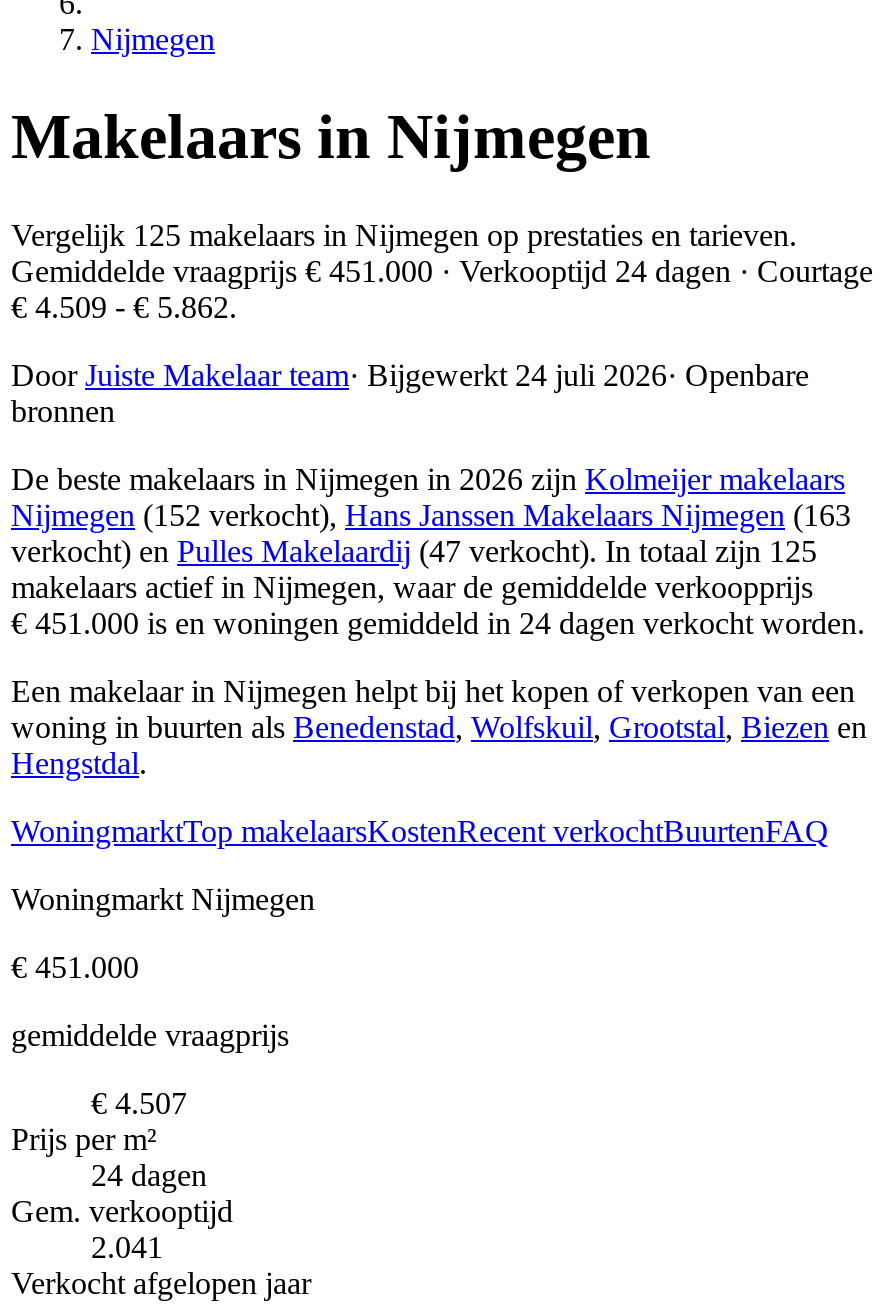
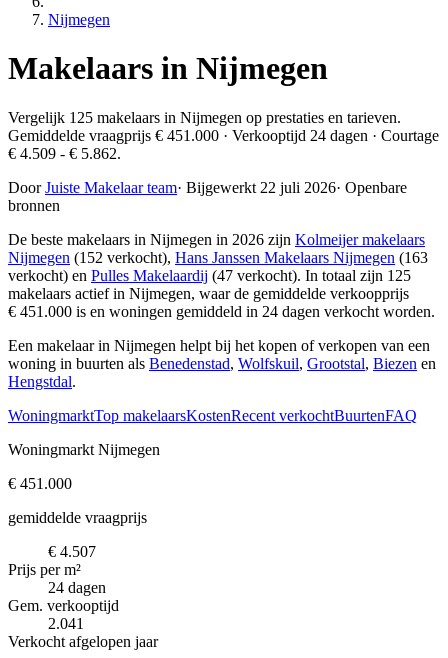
[11,357,809,391] Door Juiste Makelaar team · Bijgewerkt 24 juli 2026 · Openbare -> [8,179,407,196] Door Juiste Makelaar team · Bijgewerkt 22 juli 2026 · Openbare

